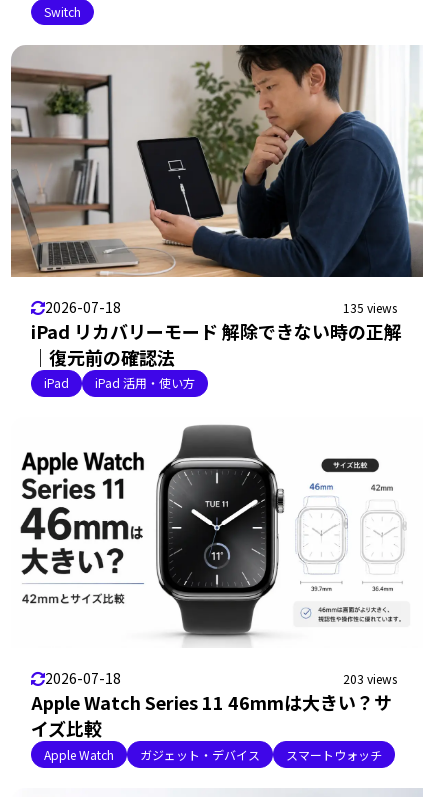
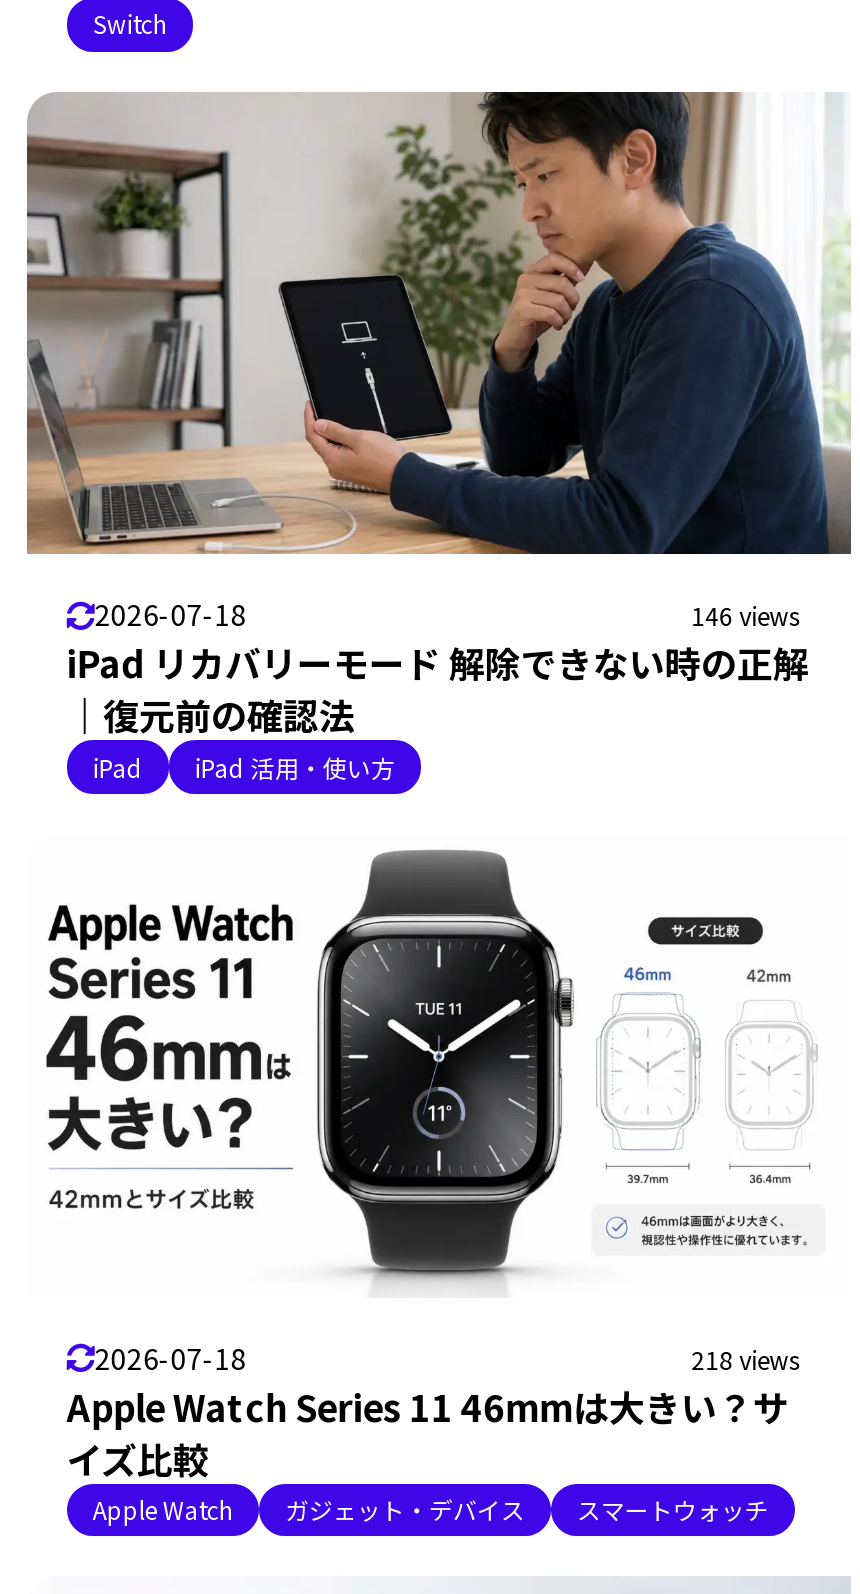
[343,299,397,316] 135 views -> [691,598,799,632] 146 views
[343,670,397,687] 203 views -> [691,1341,799,1375] 218 views

